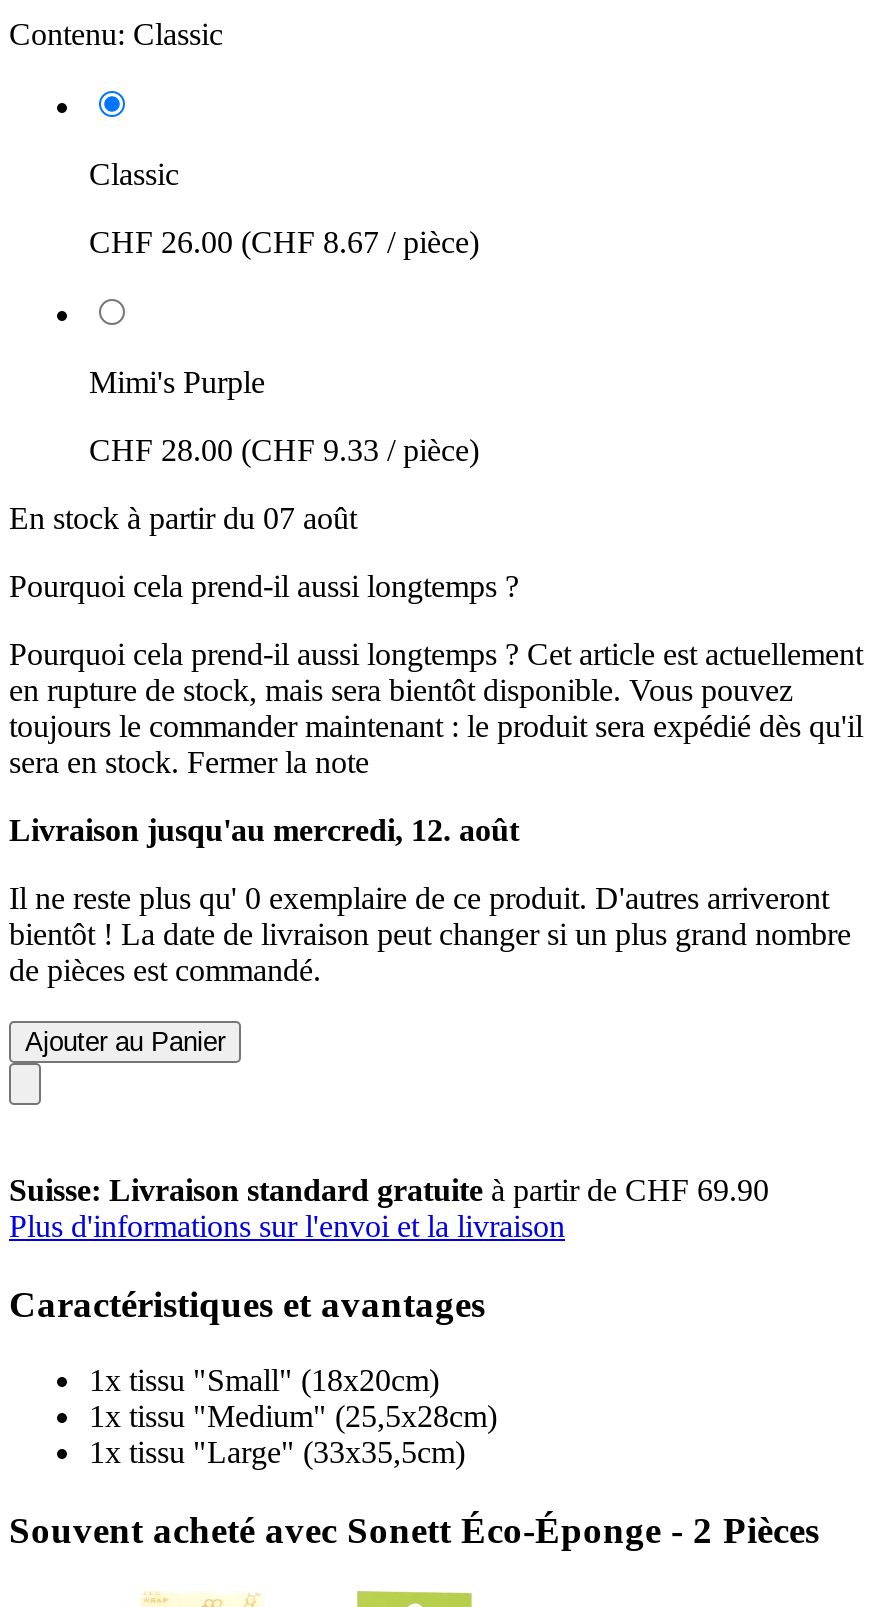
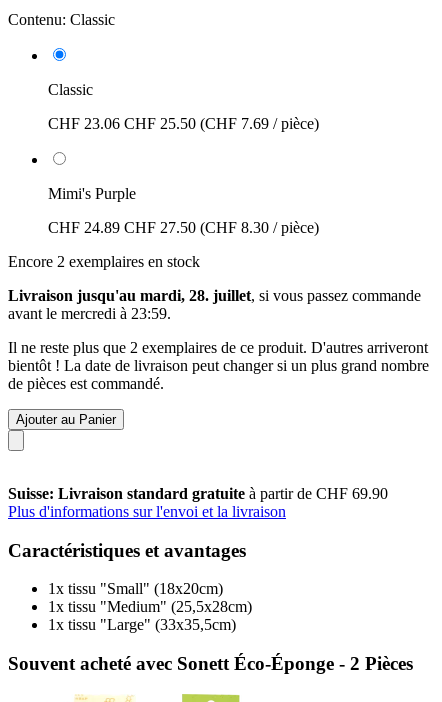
[89,225,479,259] CHF 26.00 (CHF 8.67 / pièce) -> [48,115,319,132] CHF 23.06 CHF 25.50 (CHF 7.69 / pièce)
[9,433,863,915] CHF 28.00 (CHF 9.33 / pièce) | En stock à partir du 07 août | Pourquoi cela prend-il aussi longtemps ? | Pourquoi cela prend-il aussi longtemps ? Cet article est actuellement | en rupture de stock, mais sera bientôt disponible. Vous pouvez | toujours le commander maintenant : le produit sera expédié dès qu'il | sera en stock. Fermer la note | Livraison jusqu'au mercredi, 12. août | Il ne reste plus qu' 0 exemplaire de ce produit. D'autres arriveront -> [8,219,428,356] CHF 24.89 CHF 27.50 (CHF 8.30 / pièce) | Encore 2 exemplaires en stock | Livraison jusqu'au mardi, 28. juillet, si vous passez commande | avant le mercredi à 23:59. | Il ne reste plus que 2 exemplaires de ce produit. D'autres arriveront

